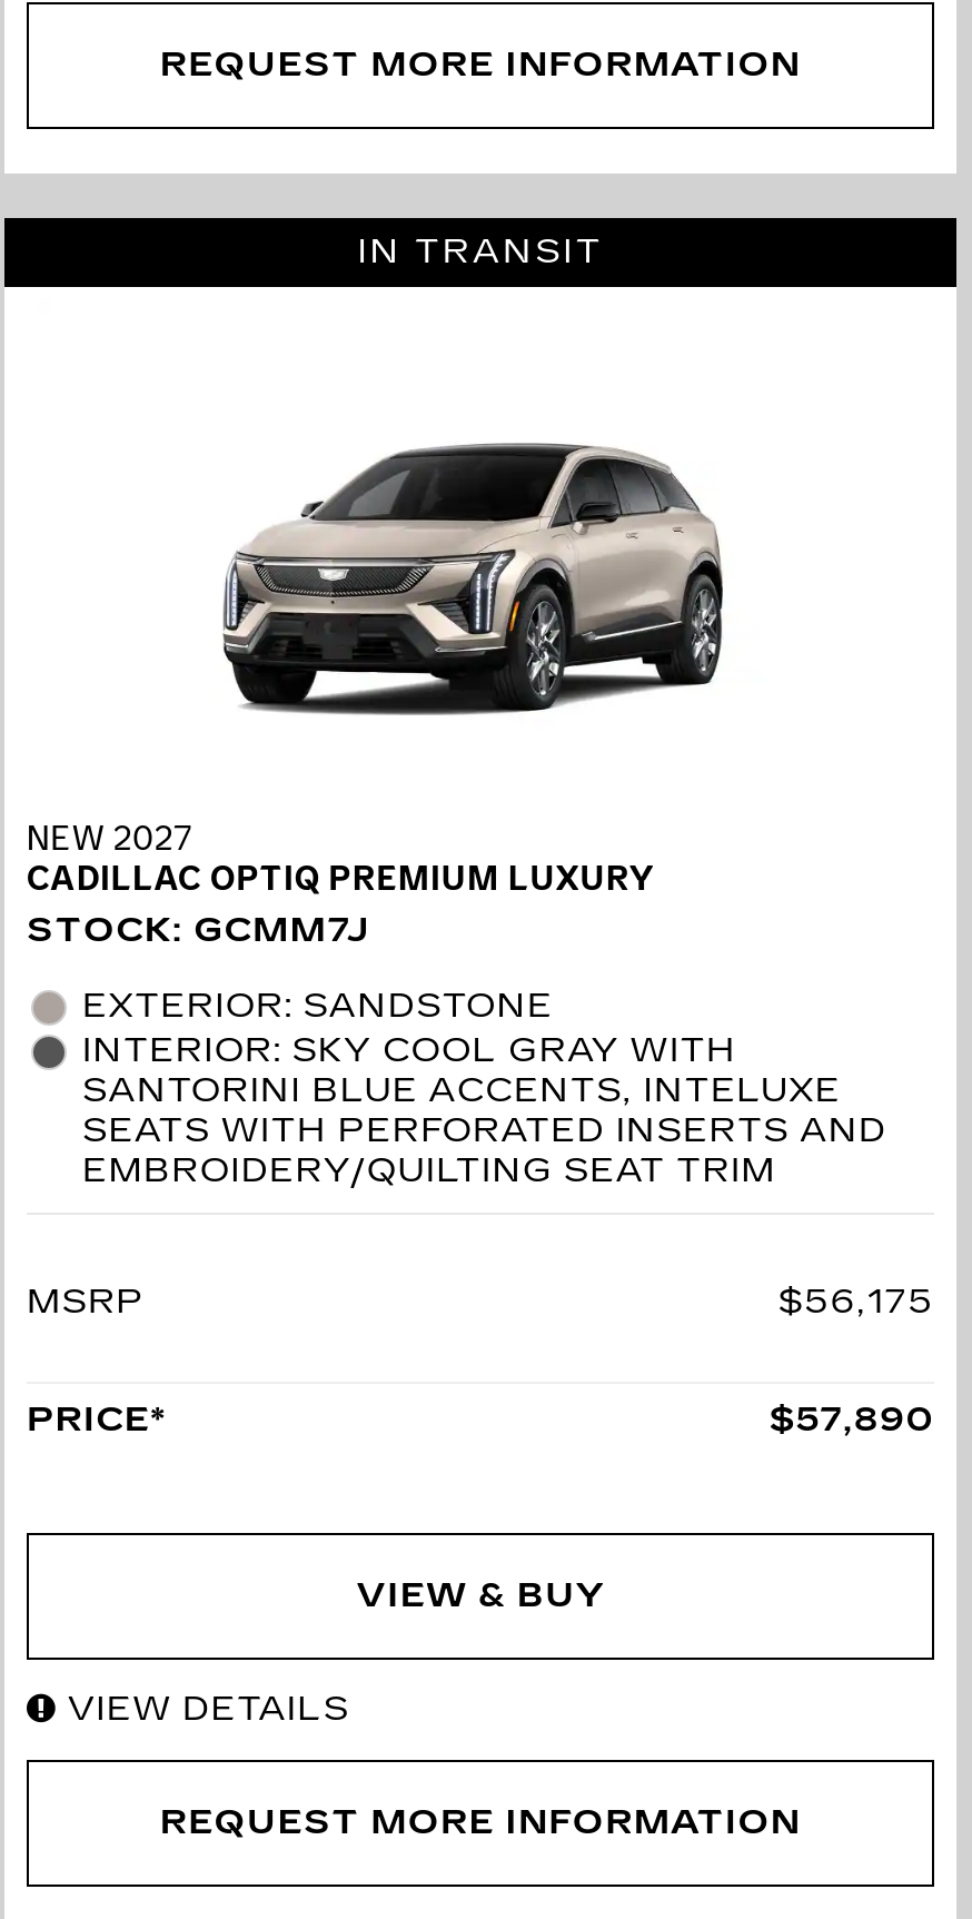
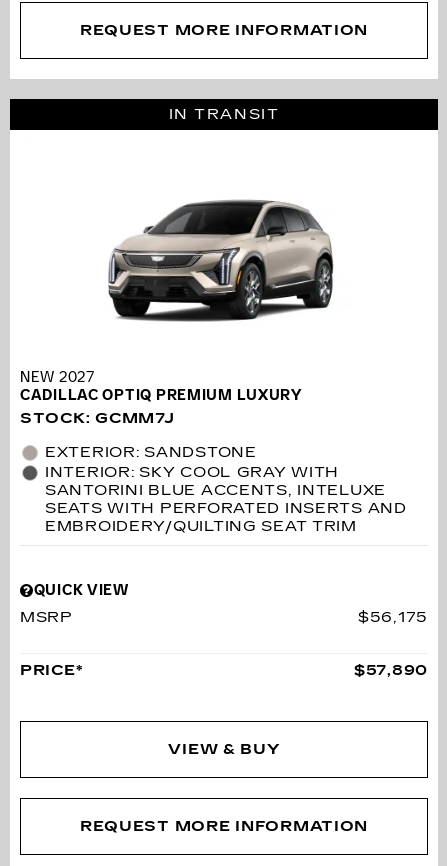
none -> [34,581,129,599] QUICK VIEW
moved [27,1280,934,1614] -> [20,608,428,758]: MSRP | $56,175 | PRICE* | $57,890 | VIEW & BUY
[57,1688,349,1728] VIEW DETAILS -> none

